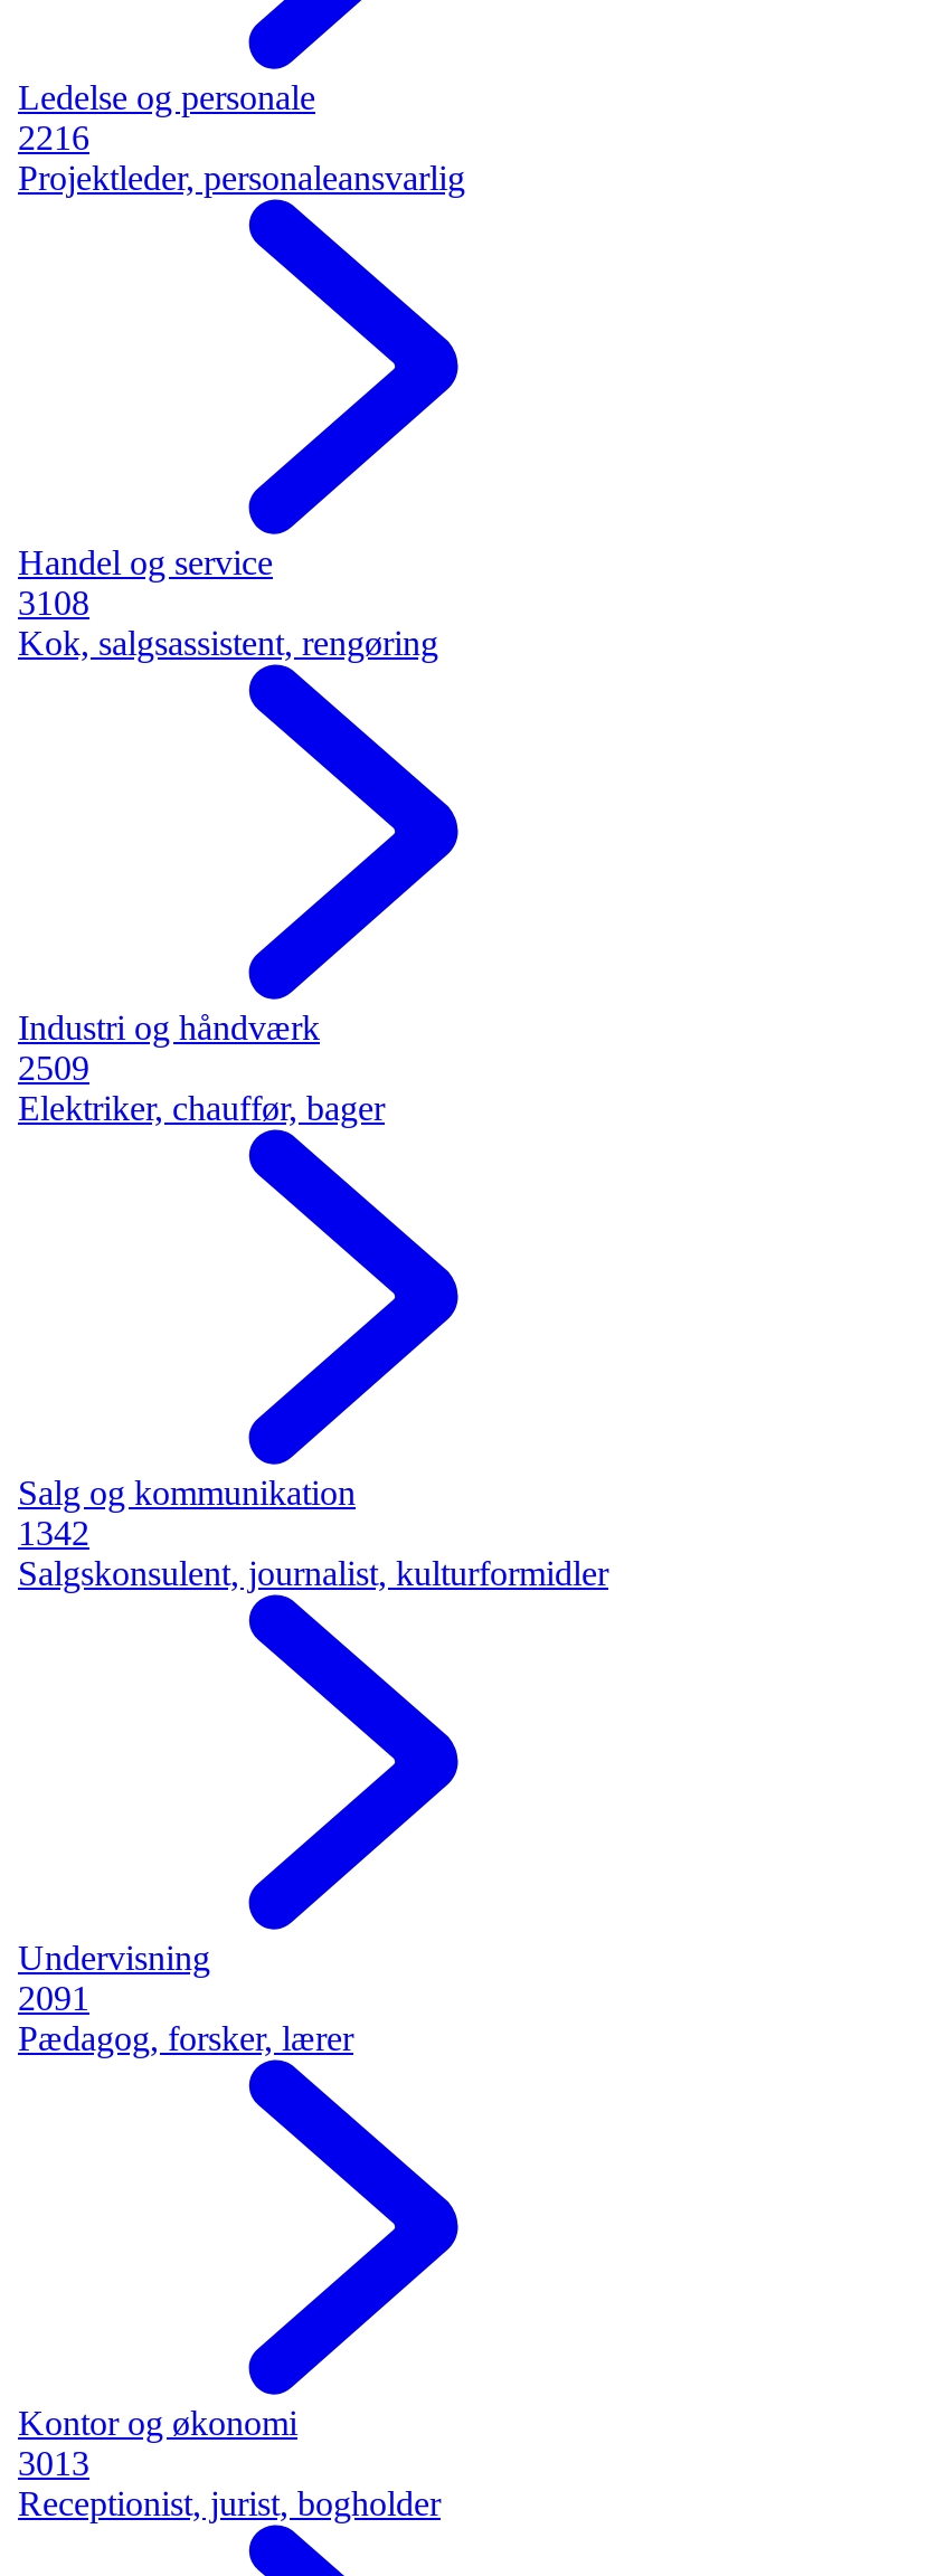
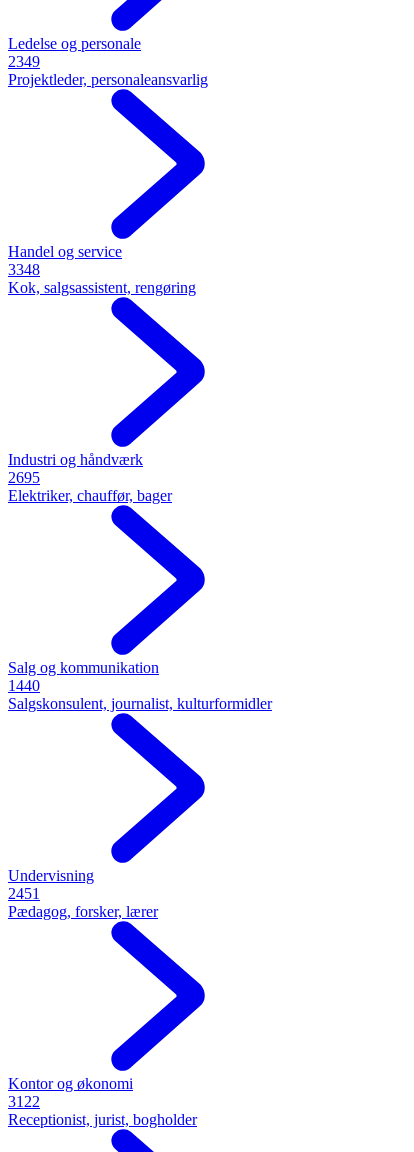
[18,119,89,157] 2216 -> [8,53,40,70] 2349
[18,584,89,622] 3108 -> [8,261,40,278] 3348
[18,1049,89,1087] 2509 -> [8,469,40,486] 2695
[18,1514,89,1552] 1342 -> [8,677,40,694] 1440
[18,1979,89,2017] 2091 -> [8,885,40,902] 2451
[18,2445,89,2483] 3013 -> [8,1093,40,1110] 3122

